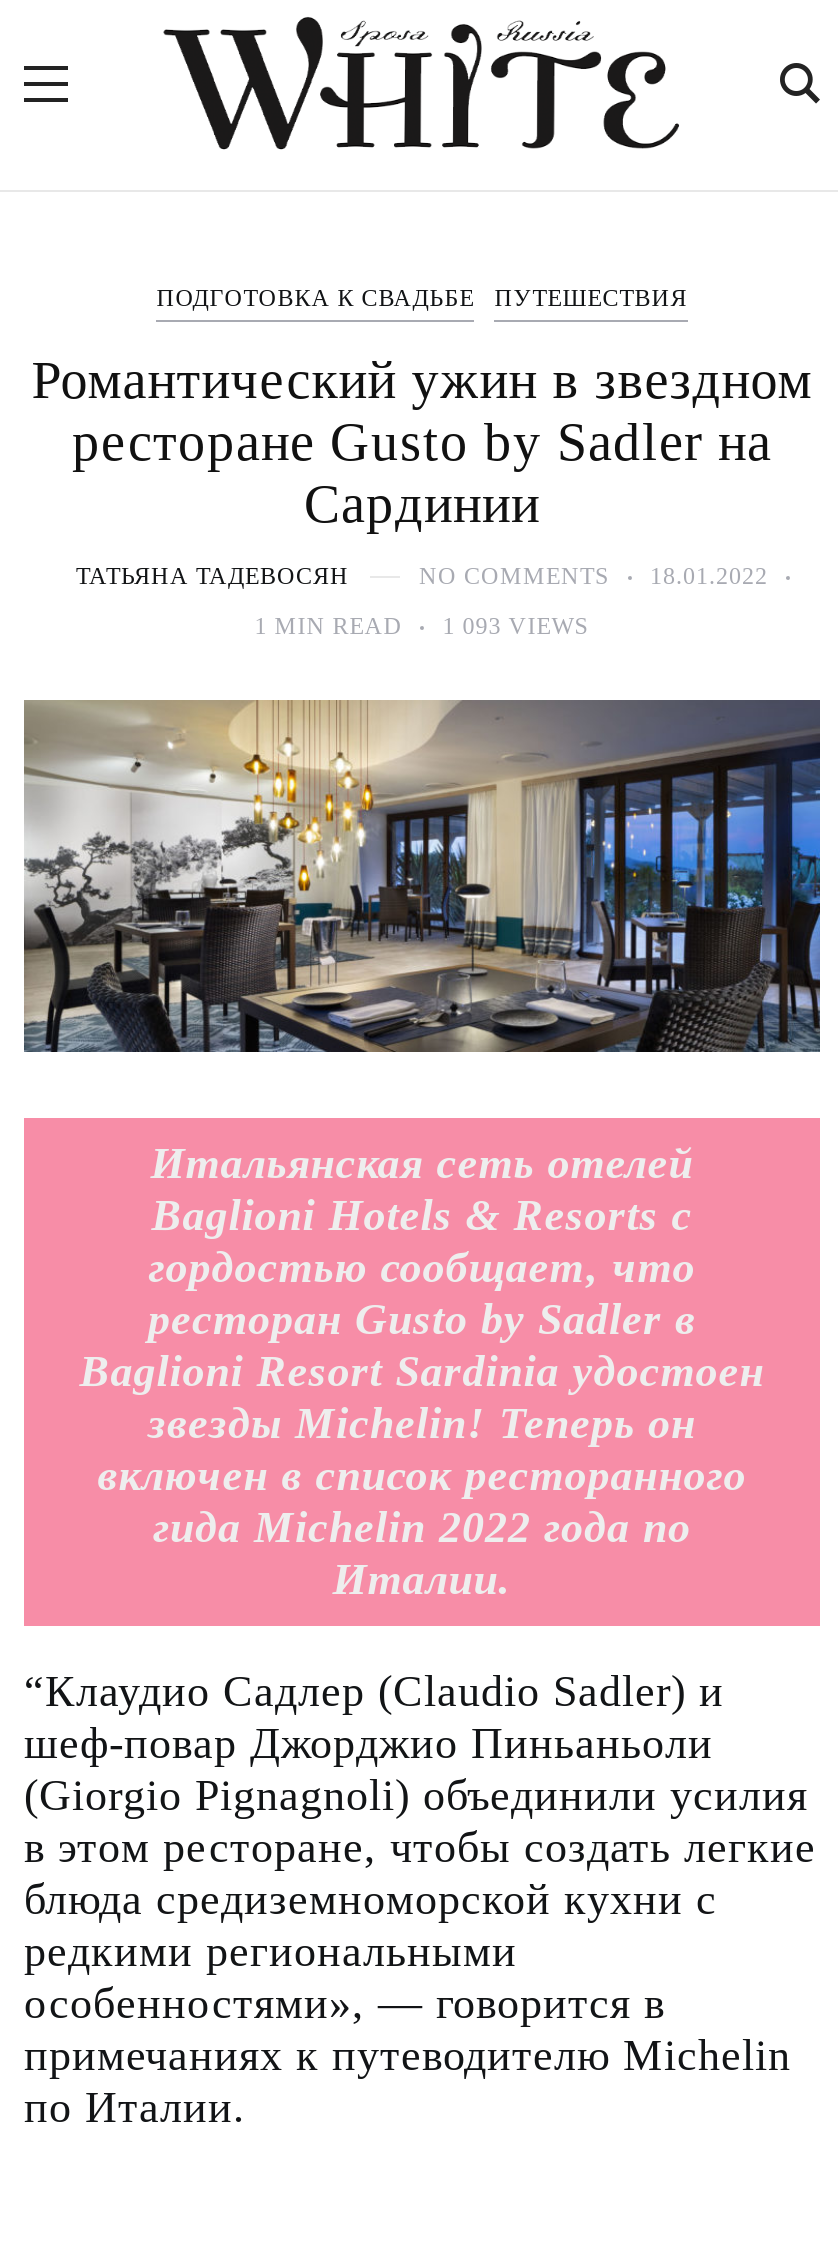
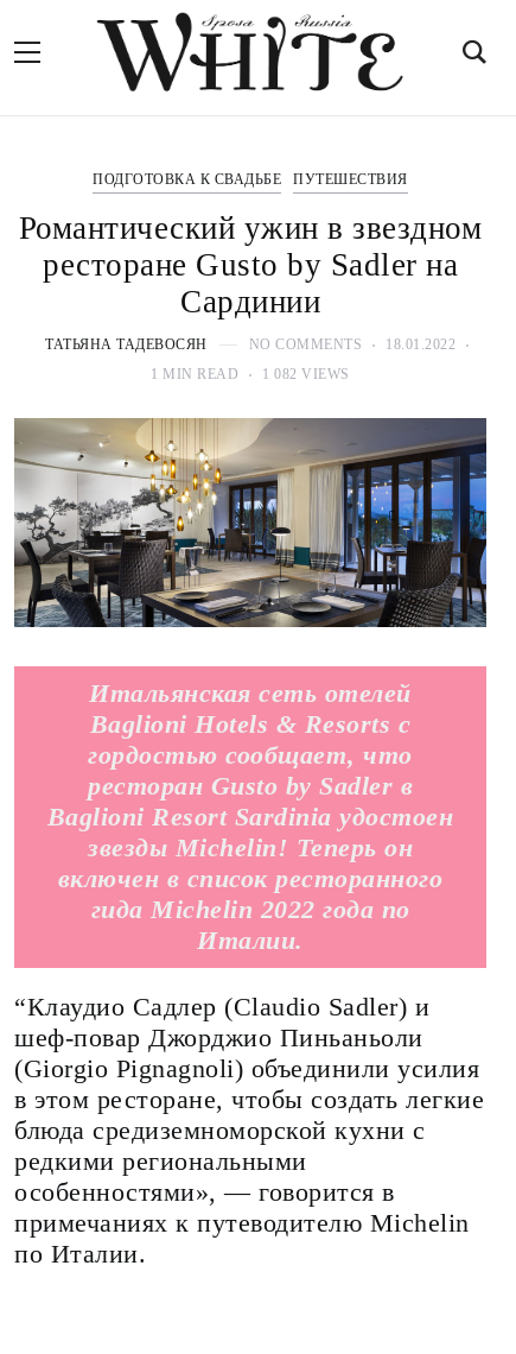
[254,612,590,640] 1 MIN READ 1 093 VIEWS -> [151,366,350,382] 1 MIN READ 1 082 VIEWS

